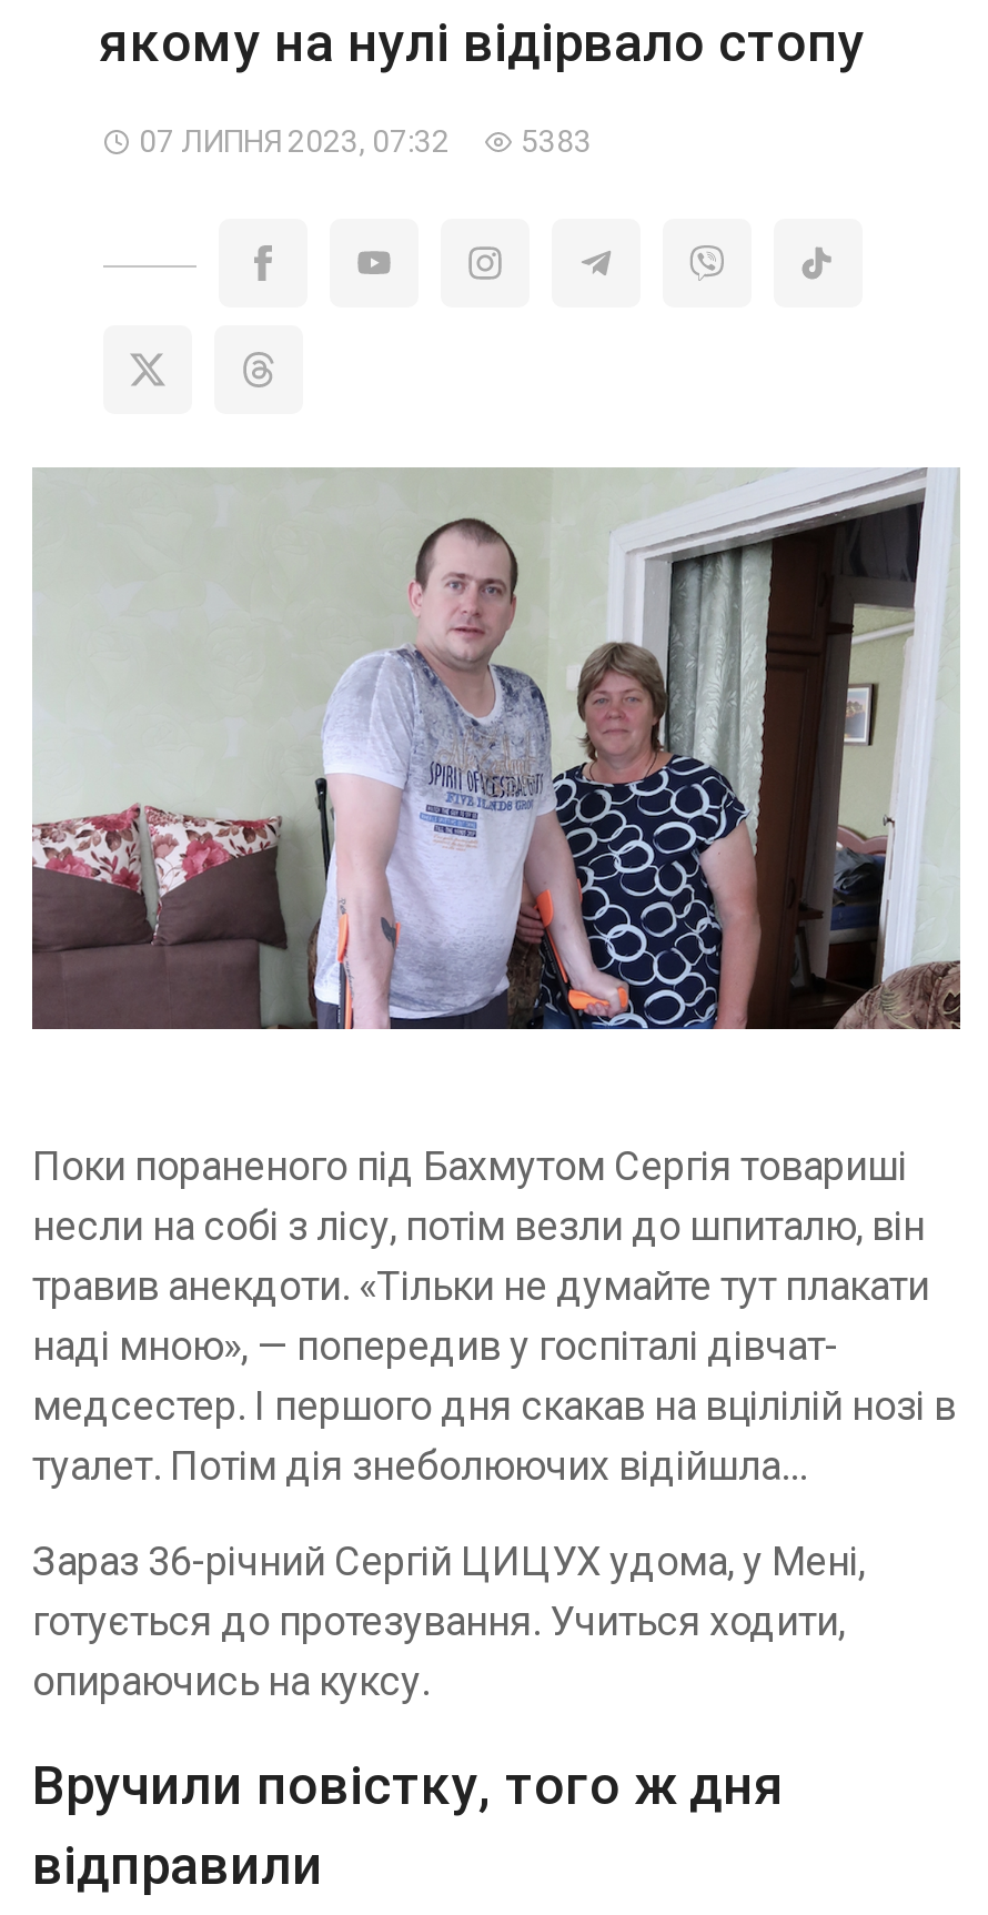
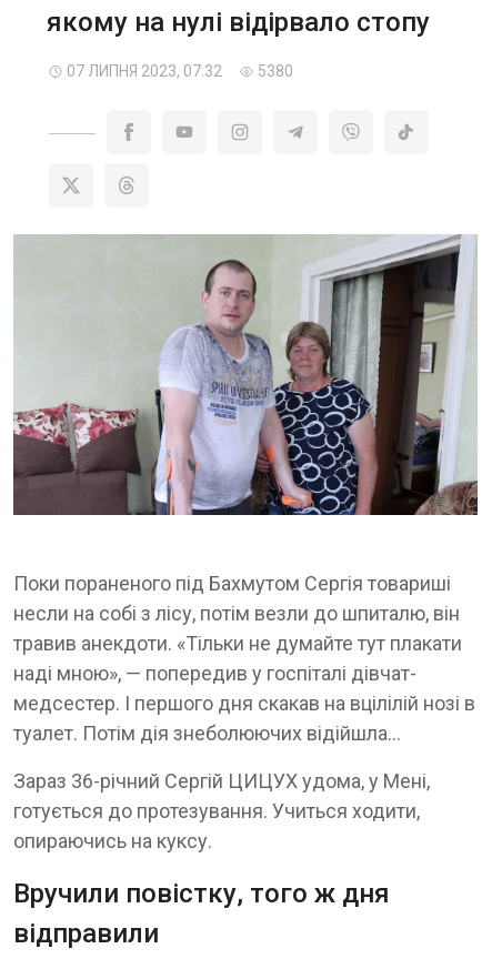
[139,123,592,159] 07 ЛИПНЯ 2023, 07:32 5383 -> [67,62,293,80] 07 ЛИПНЯ 2023, 07:32 5380

